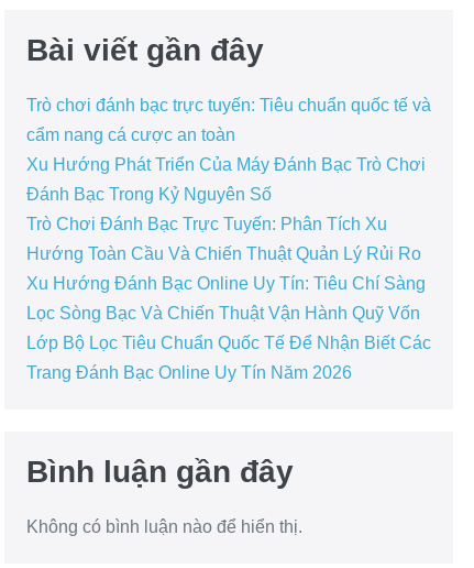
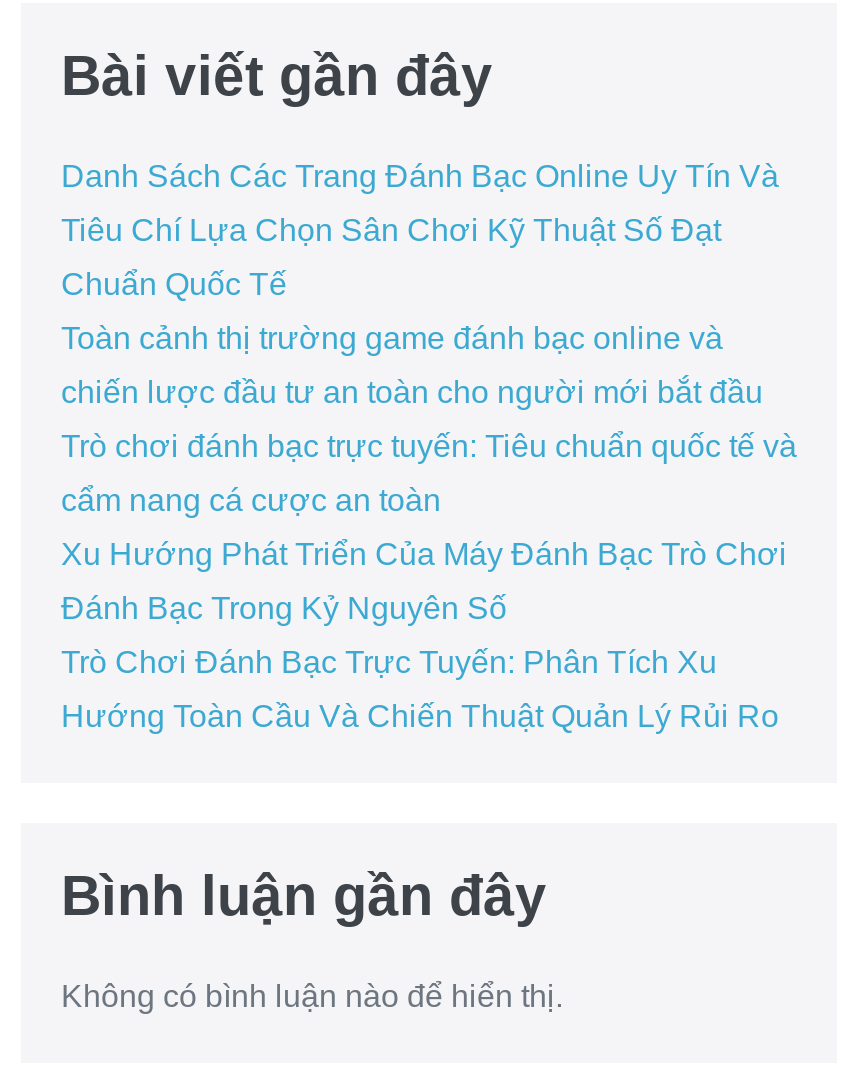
none -> [61,159,779,409] Danh Sách Các Trang Đánh Bạc Online Uy Tín Và | Tiêu Chí Lựa Chọn Sân Chơi Kỹ Thuật Số Đạt | Chuẩn Quốc Tế | Toàn cảnh thị trường game đánh bạc online và | chiến lược đầu tư an toàn cho người mới bắt đầu
moved [26,96,431,263] -> [61,429,797,733]: Trò chơi đánh bạc trực tuyến: Tiêu chuẩn quốc tế và | cẩm nang cá cược an toàn | Xu Hướng Phát Triển Của Máy Đánh Bạc Trò Chơi | Đánh Bạc Trong Kỷ Nguyên Số | Trò Chơi Đánh Bạc Trực Tuyến: Phân Tích Xu | Hướng Toàn Cầu Và Chiến Thuật Quản Lý Rủi Ro
[26,274,431,382] Xu Hướng Đánh Bạc Online Uy Tín: Tiêu Chí Sàng | Lọc Sòng Bạc Và Chiến Thuật Vận Hành Quỹ Vốn | Lớp Bộ Lọc Tiêu Chuẩn Quốc Tế Để Nhận Biết Các | Trang Đánh Bạc Online Uy Tín Năm 2026 -> none

